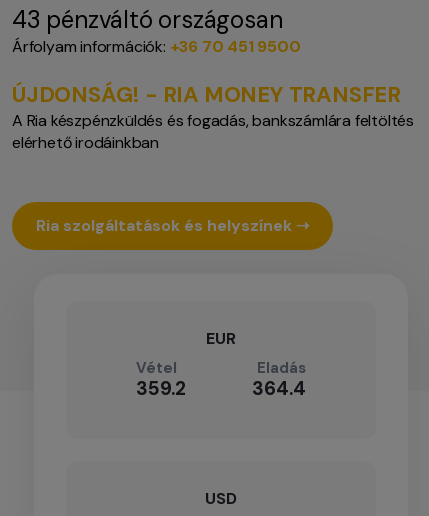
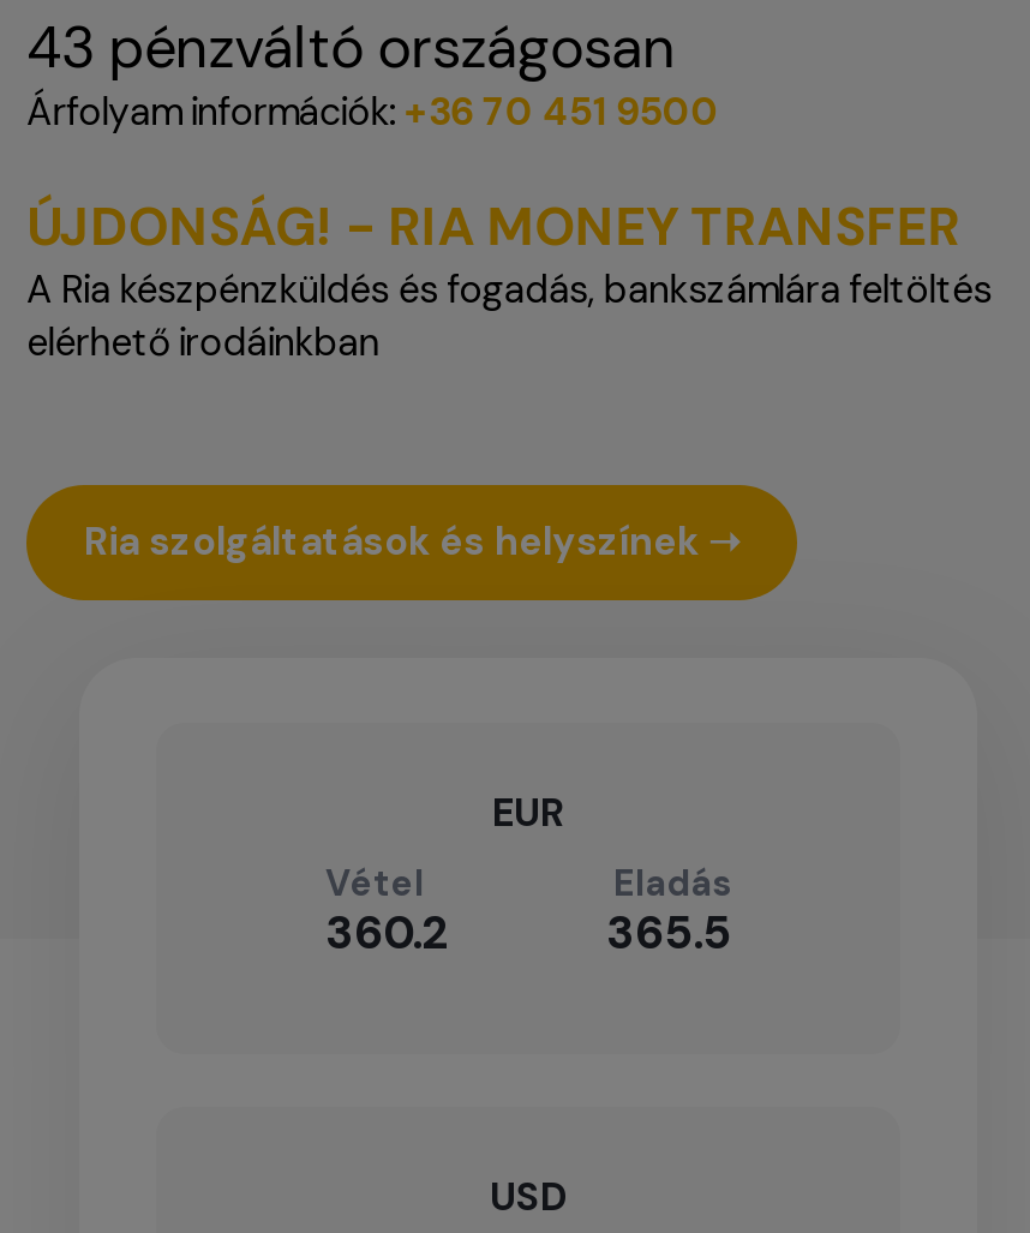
[136,376,186,401] 359.2 -> [325,903,448,963] 360.2
[252,376,306,401] 364.4 -> [606,903,731,963] 365.5

